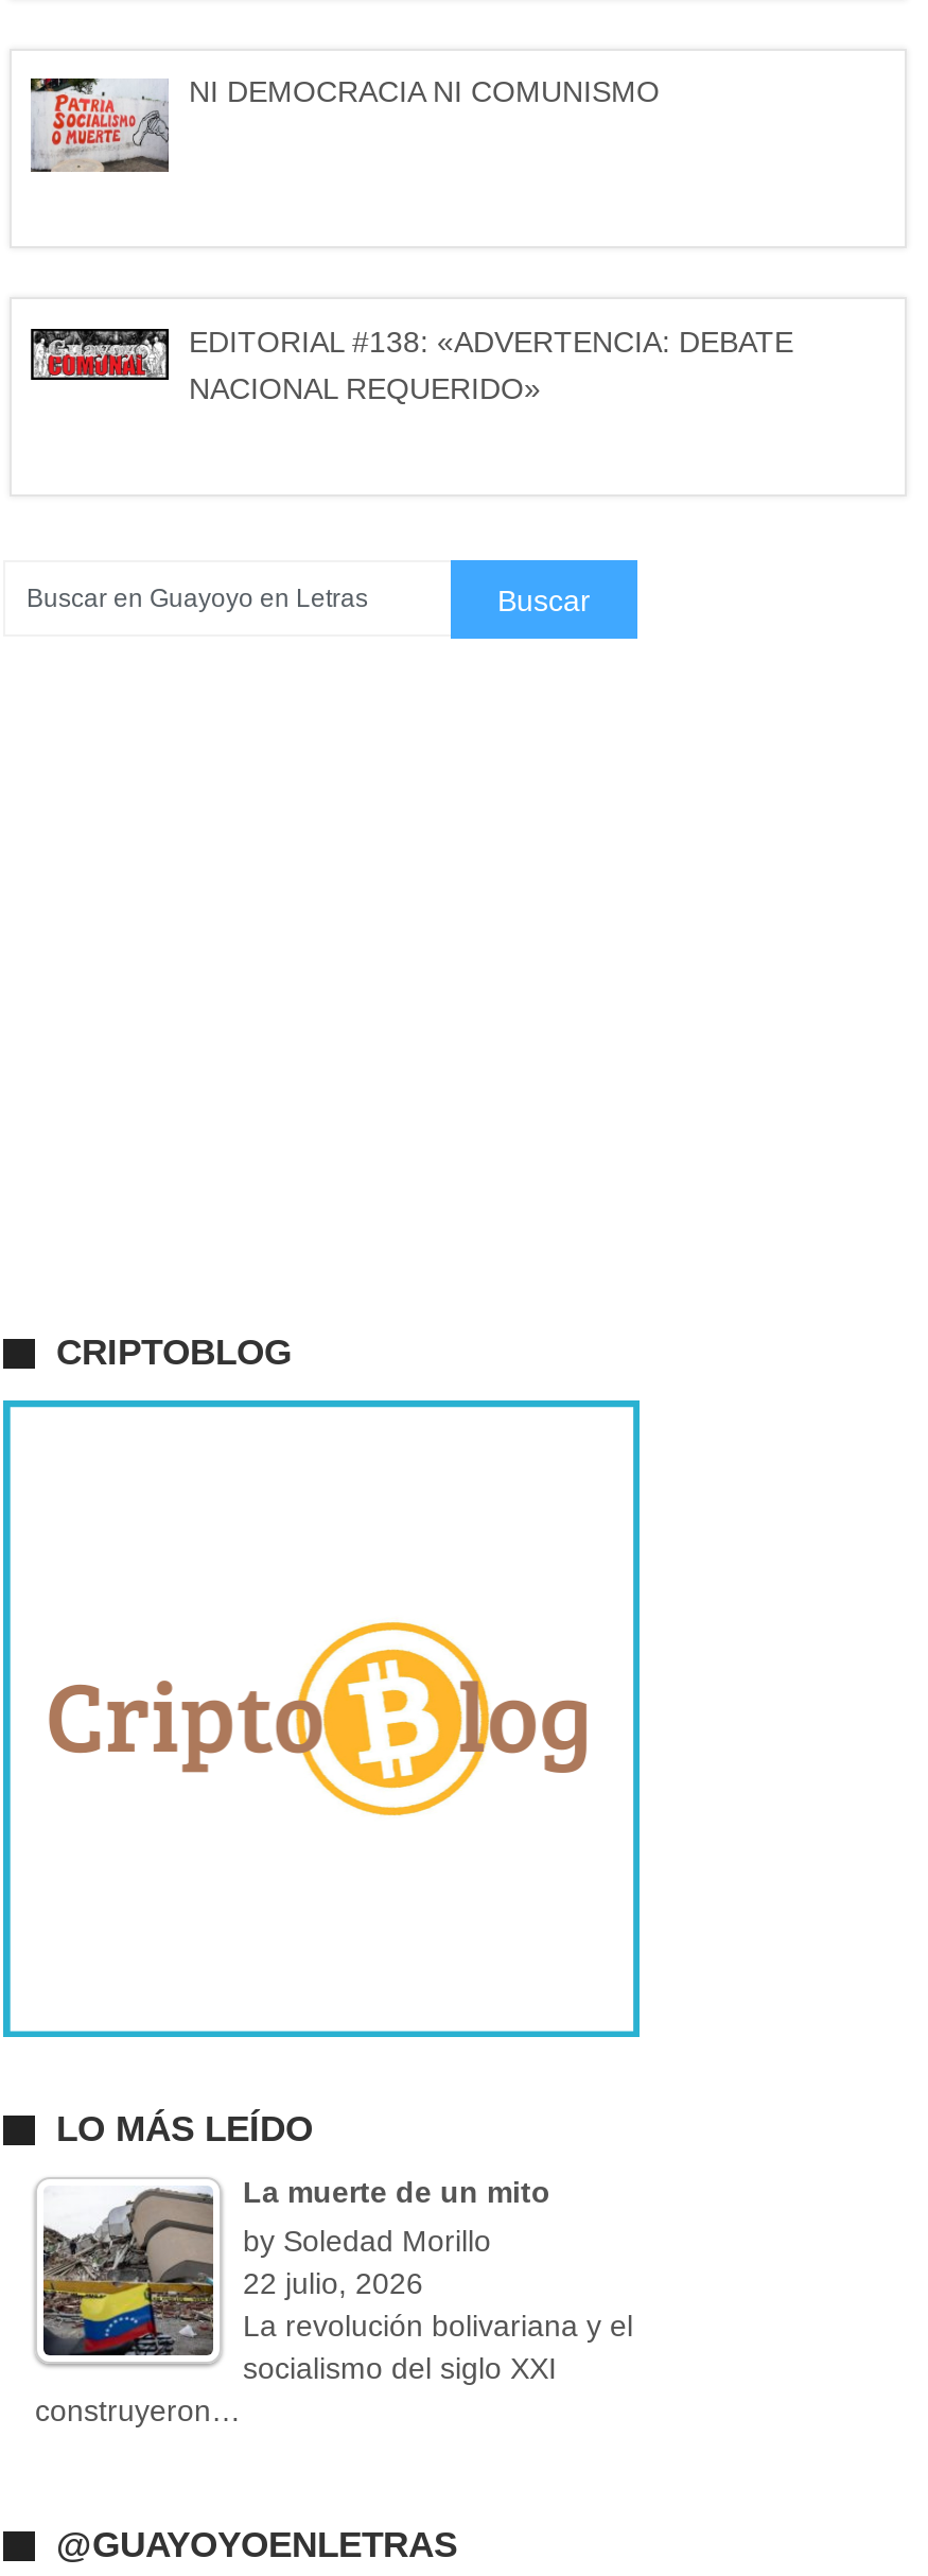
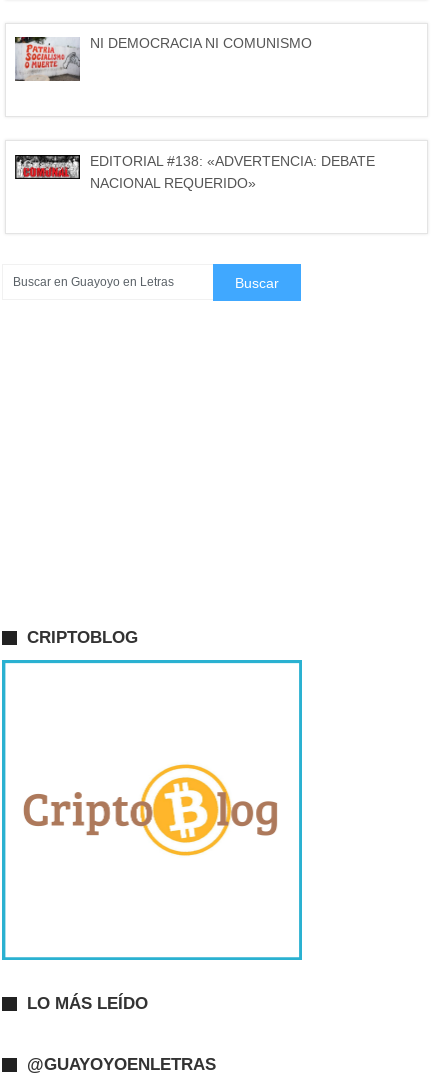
[33,2174,633,2427] [image] | La muerte de un mito | by Soledad Morillo | 22 julio, 2026 | La revolución bolivariana y el | socialismo del siglo XXI | construyeron… -> none

